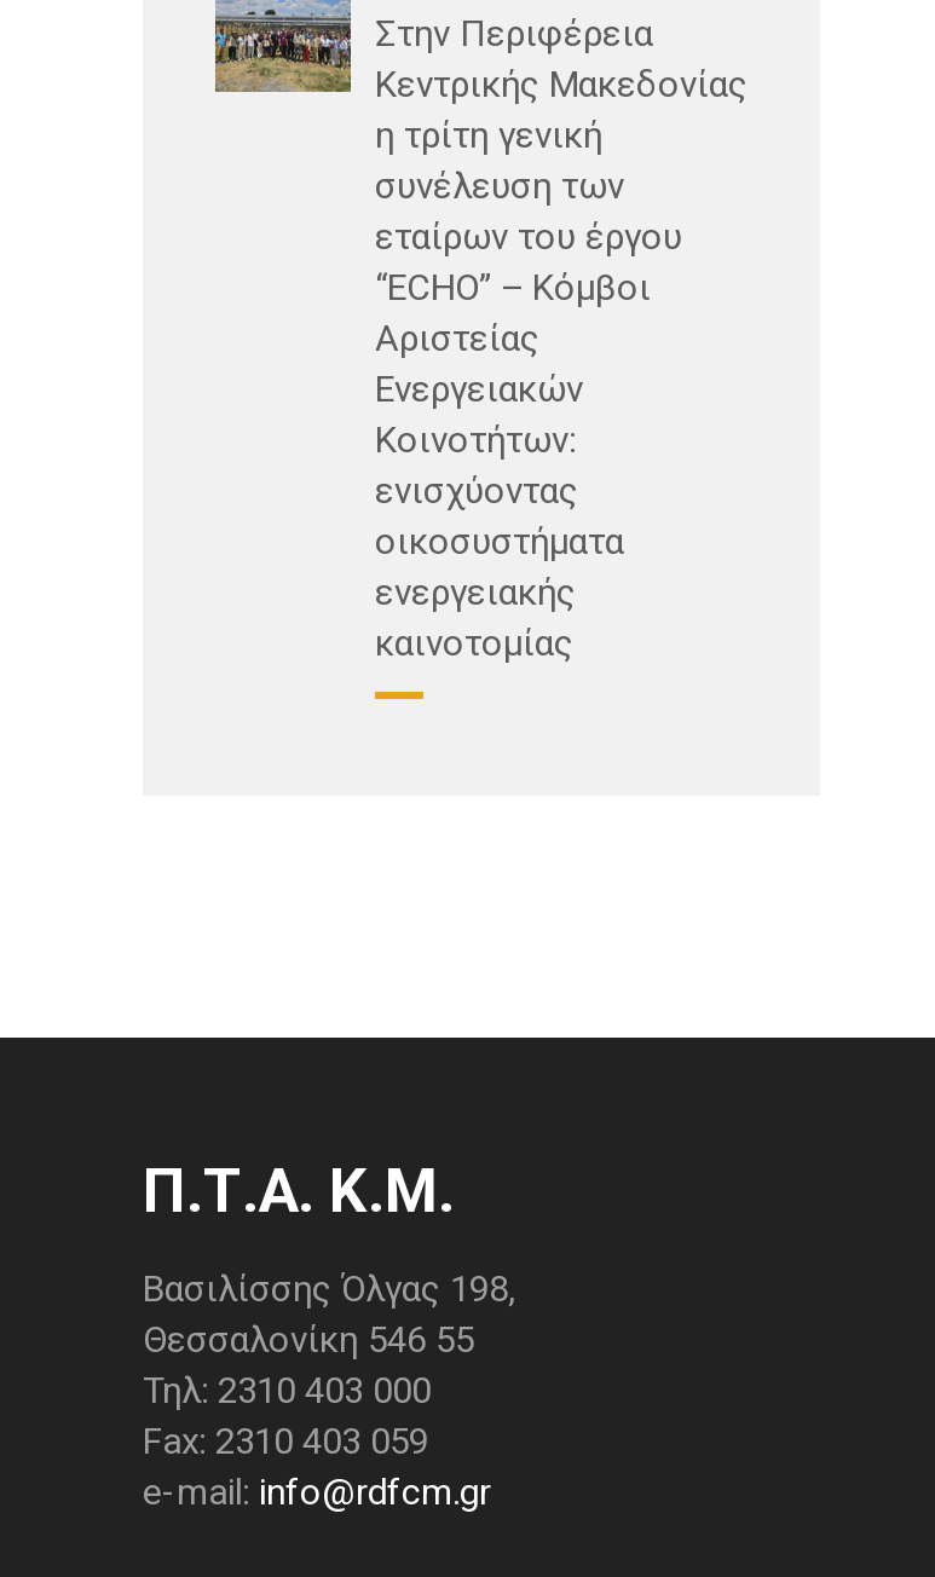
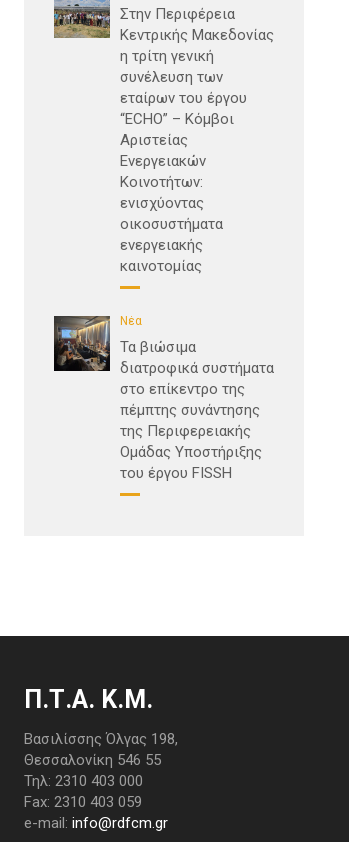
none -> [53,314,274,482] [image] | Νέα | Τα βιώσιμα | διατροφικά συστήματα | στο επίκεντρο της | πέμπτης συνάντησης | της Περιφερειακής | Ομάδας Υποστήριξης | του έργου FISSH

